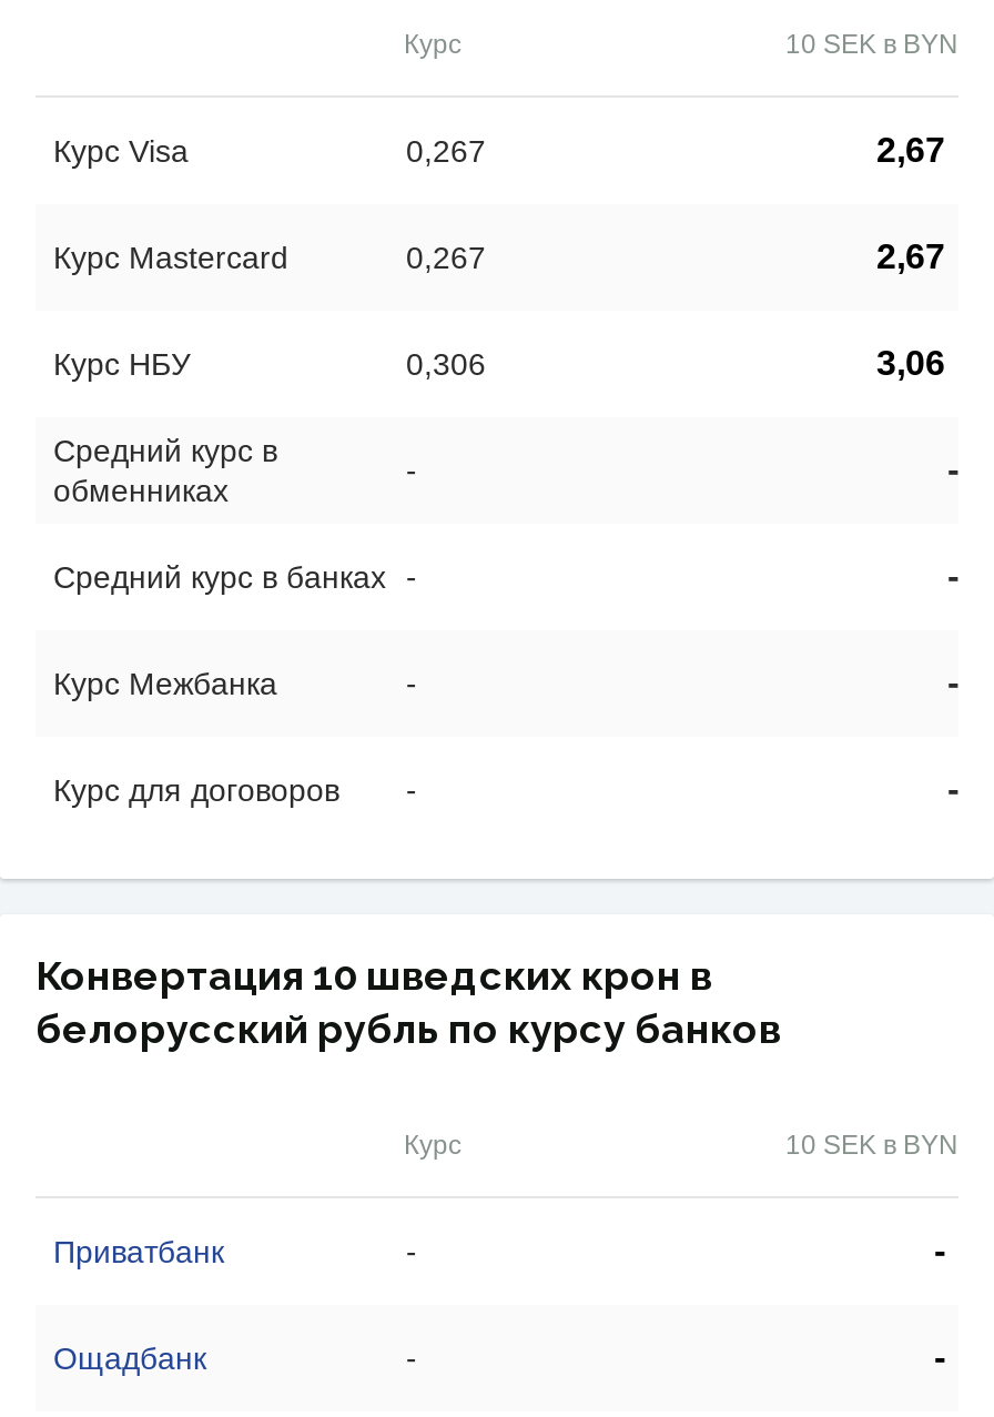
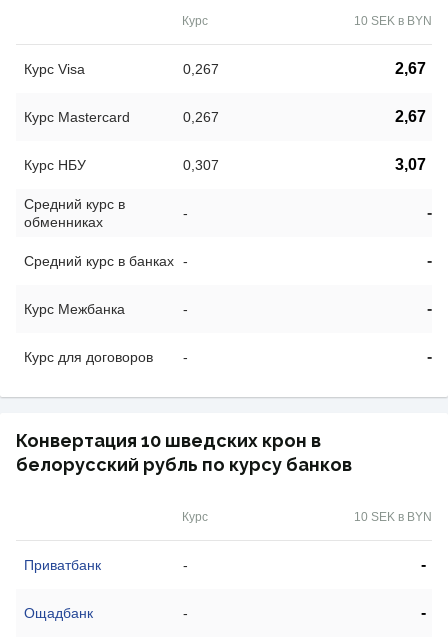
[406,347,486,382] 0,306 -> [183,157,219,173] 0,307
[876,344,945,382] 3,06 -> [395,156,426,173] 3,07

